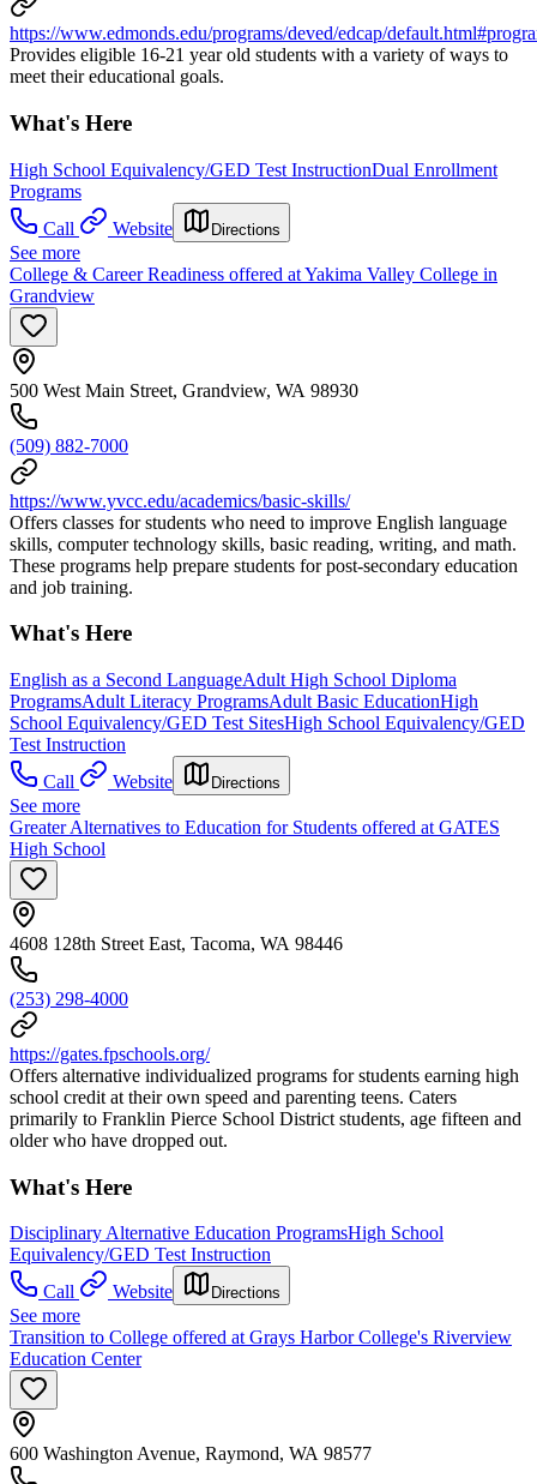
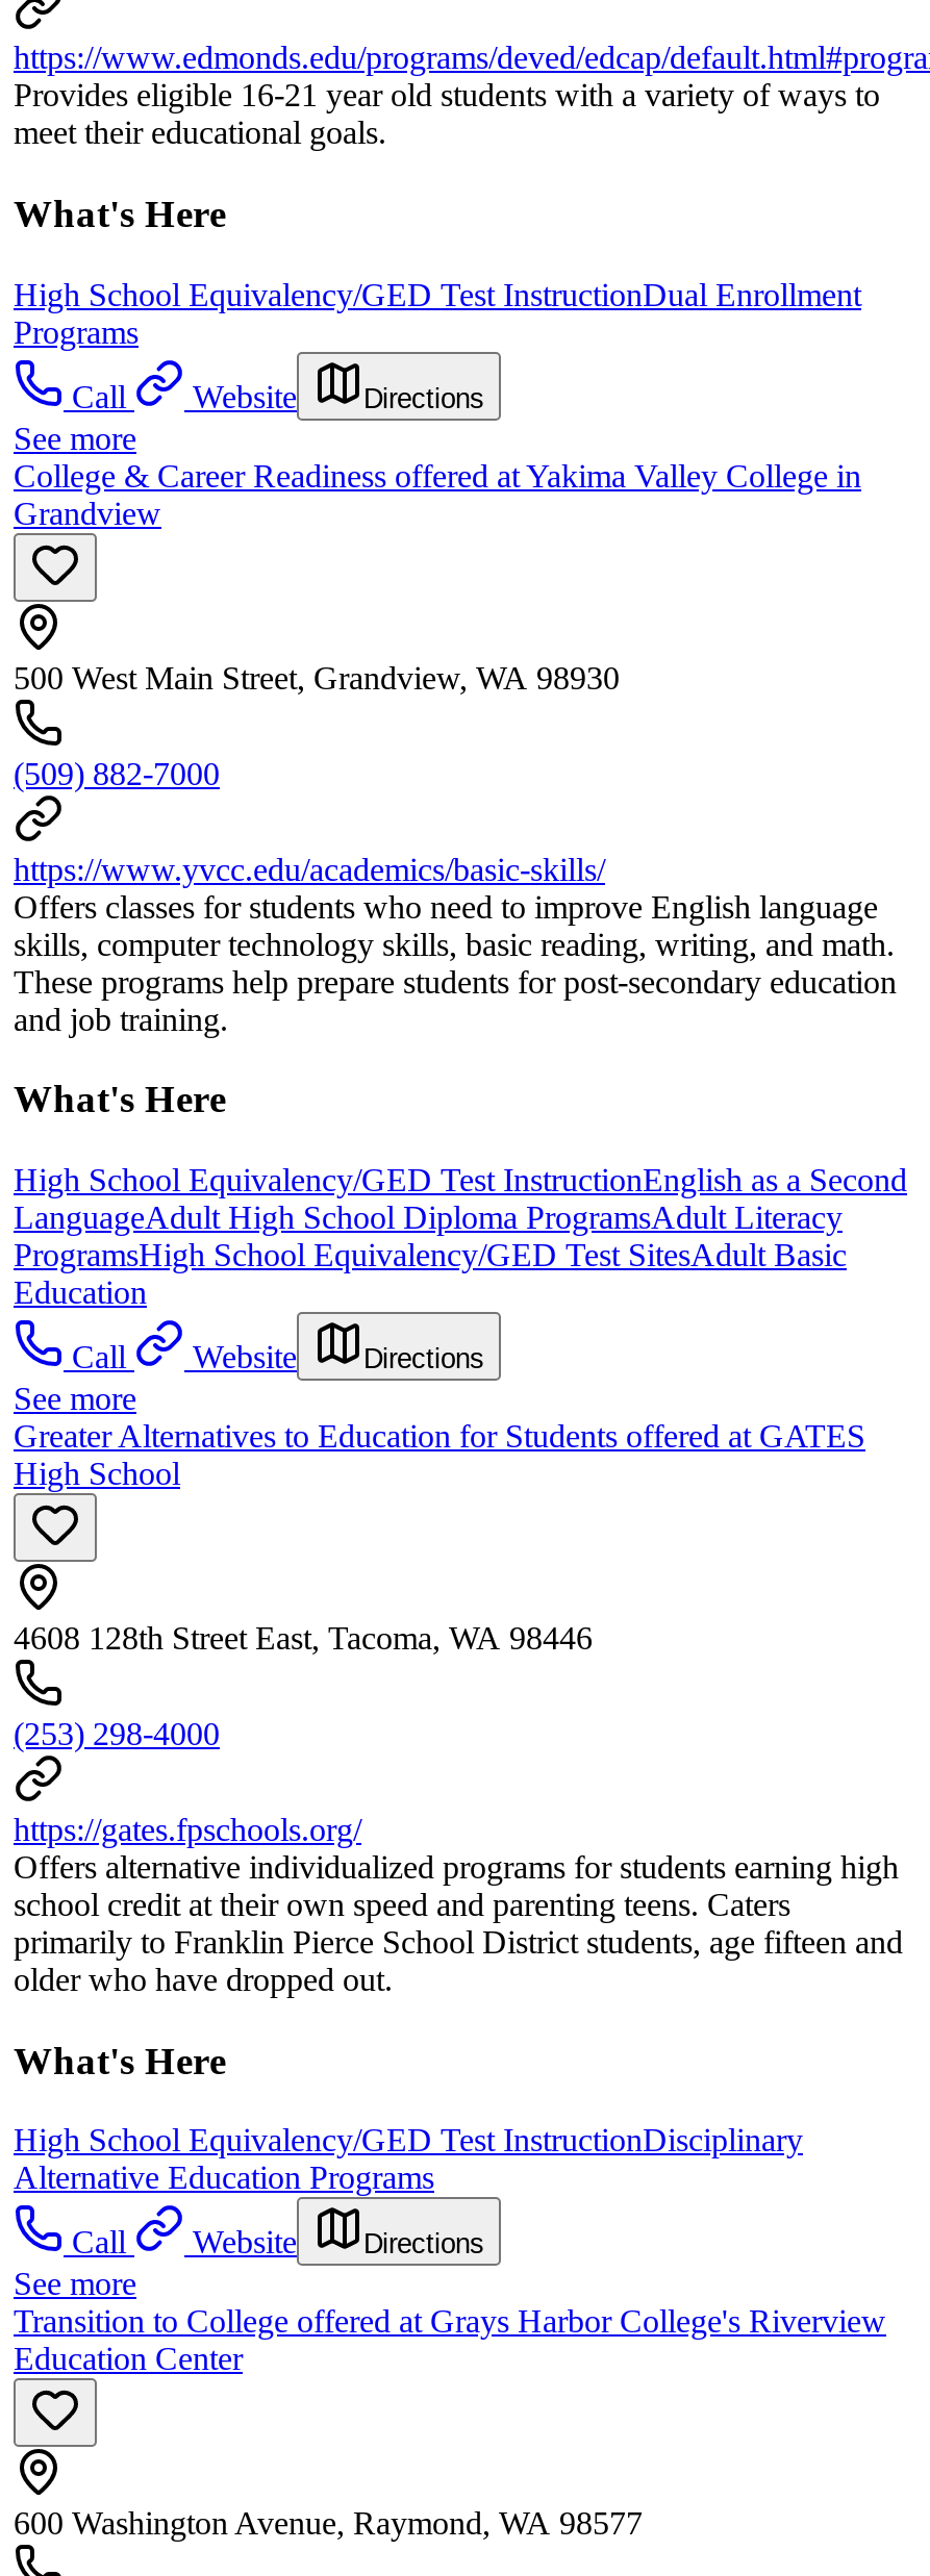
[10,669,525,755] English as a Second LanguageAdult High School Diploma | ProgramsAdult Literacy ProgramsAdult Basic EducationHigh | School Equivalency/GED Test SitesHigh School Equivalency/GED | Test Instruction -> [14,1162,907,1310] High School Equivalency/GED Test InstructionEnglish as a Second | LanguageAdult High School Diploma ProgramsAdult Literacy | ProgramsHigh School Equivalency/GED Test SitesAdult Basic | Education
[10,1223,444,1265] Disciplinary Alternative Education ProgramsHigh School | Equivalency/GED Test Instruction -> [14,2123,803,2196] High School Equivalency/GED Test InstructionDisciplinary | Alternative Education Programs

